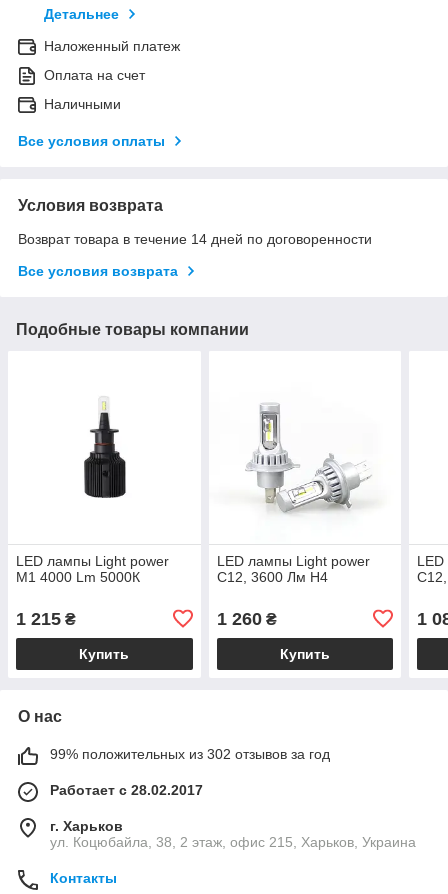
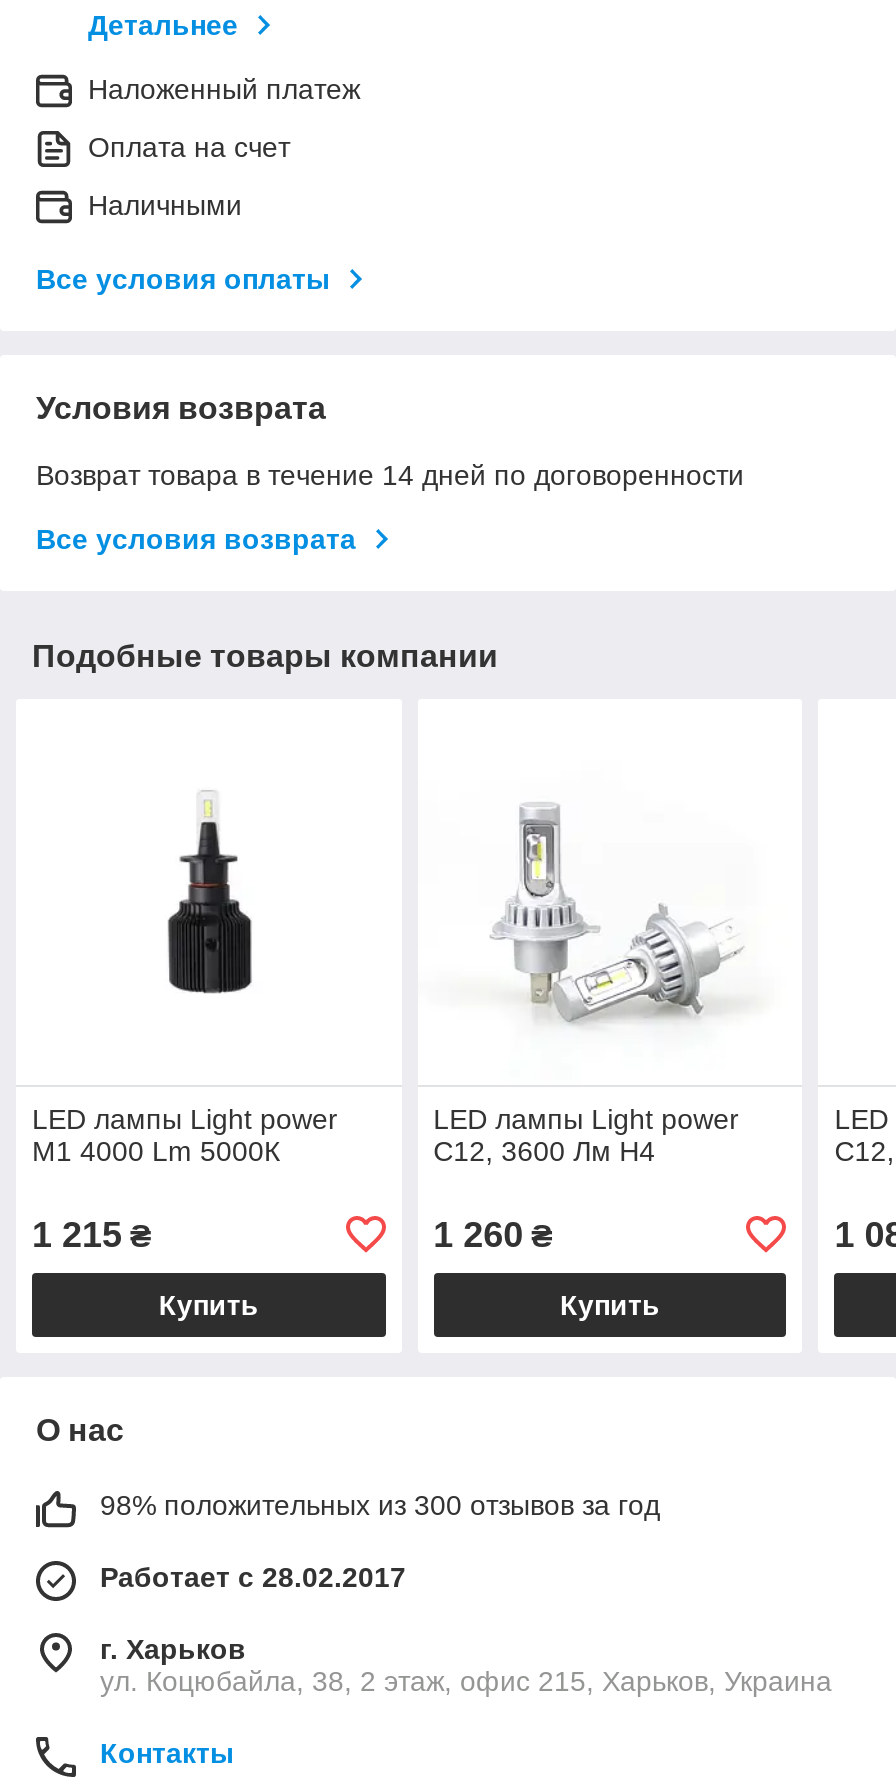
[50,745,330,761] 99% положительных из 302 отзывов за год -> [100,1488,660,1520] 98% положительных из 300 отзывов за год

